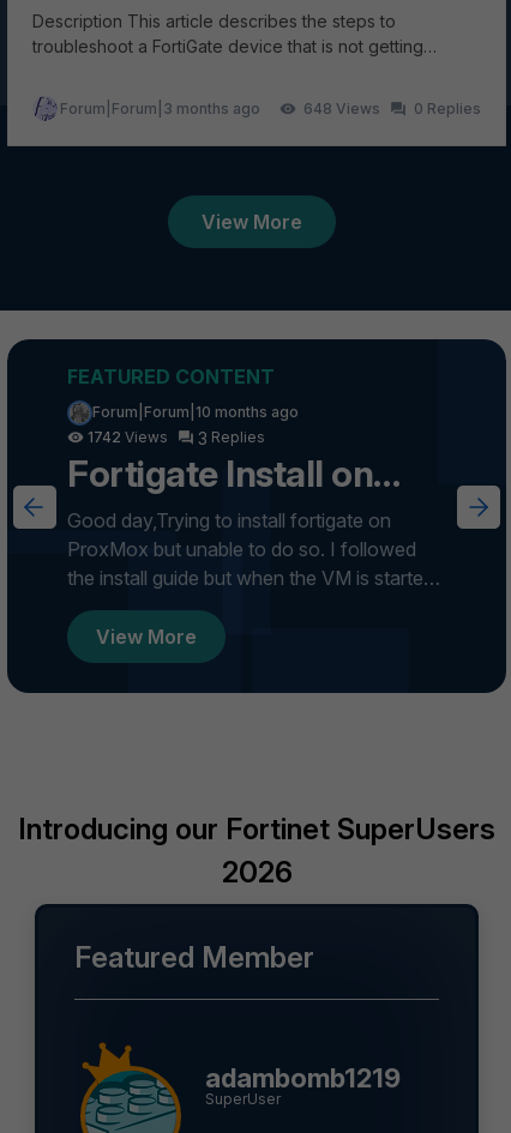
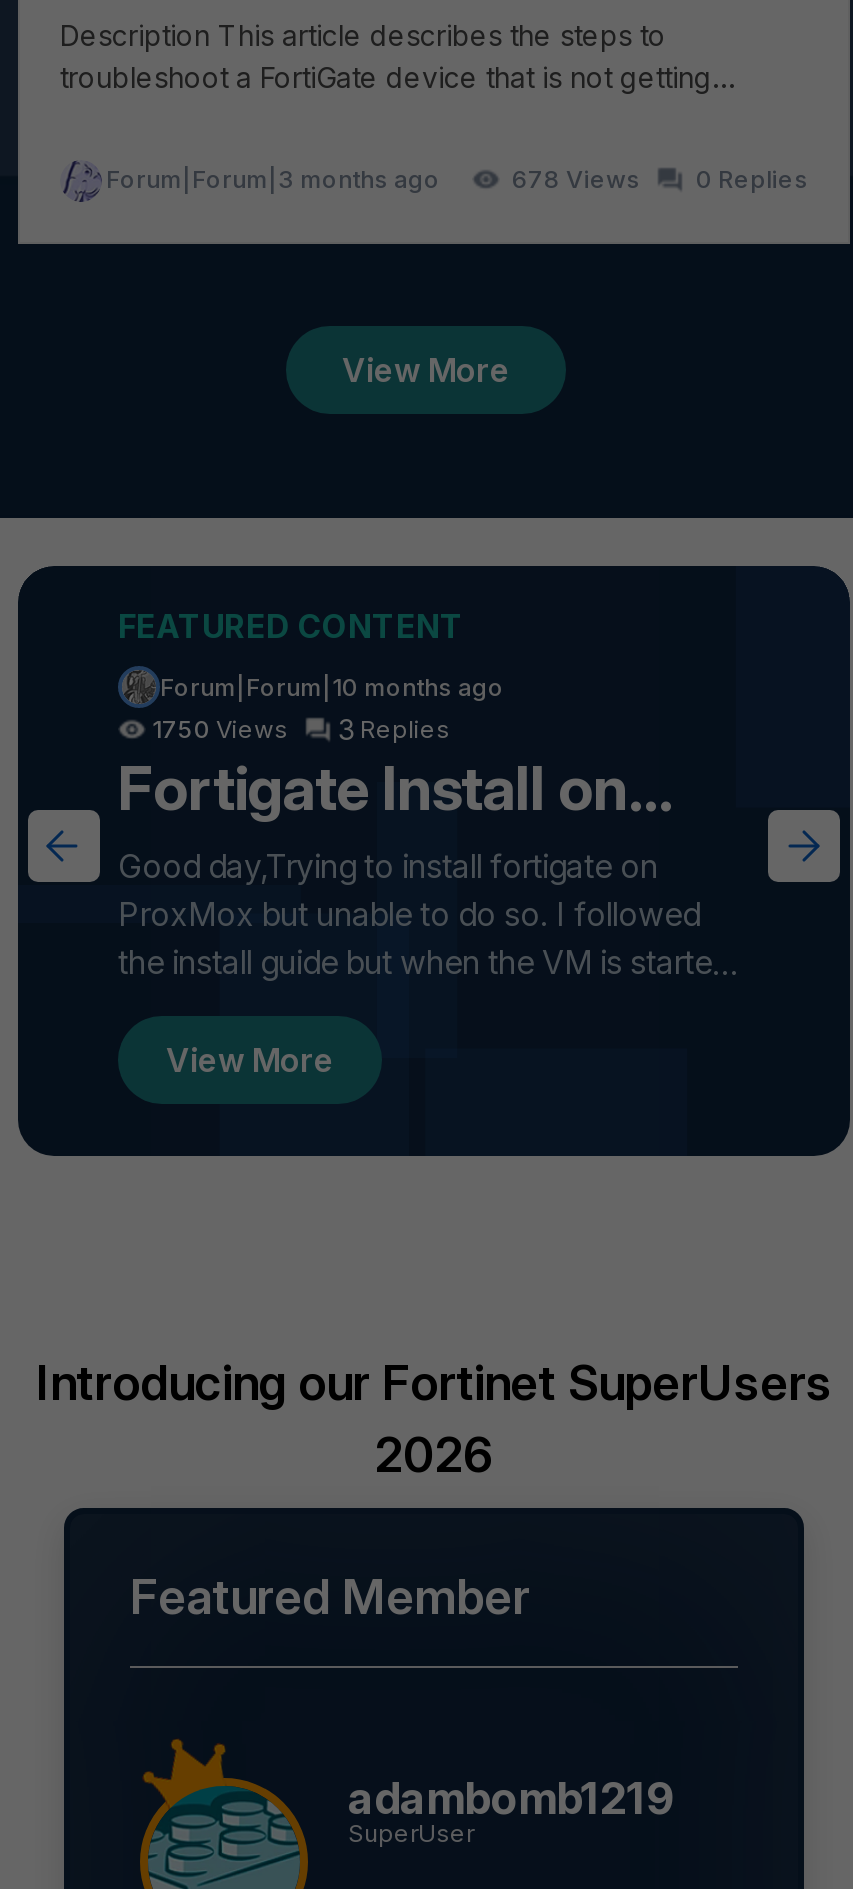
[303,99,332,117] 648 -> [512,165,560,195] 678
[88,428,121,446] 1742 -> [152,713,210,743] 1750

